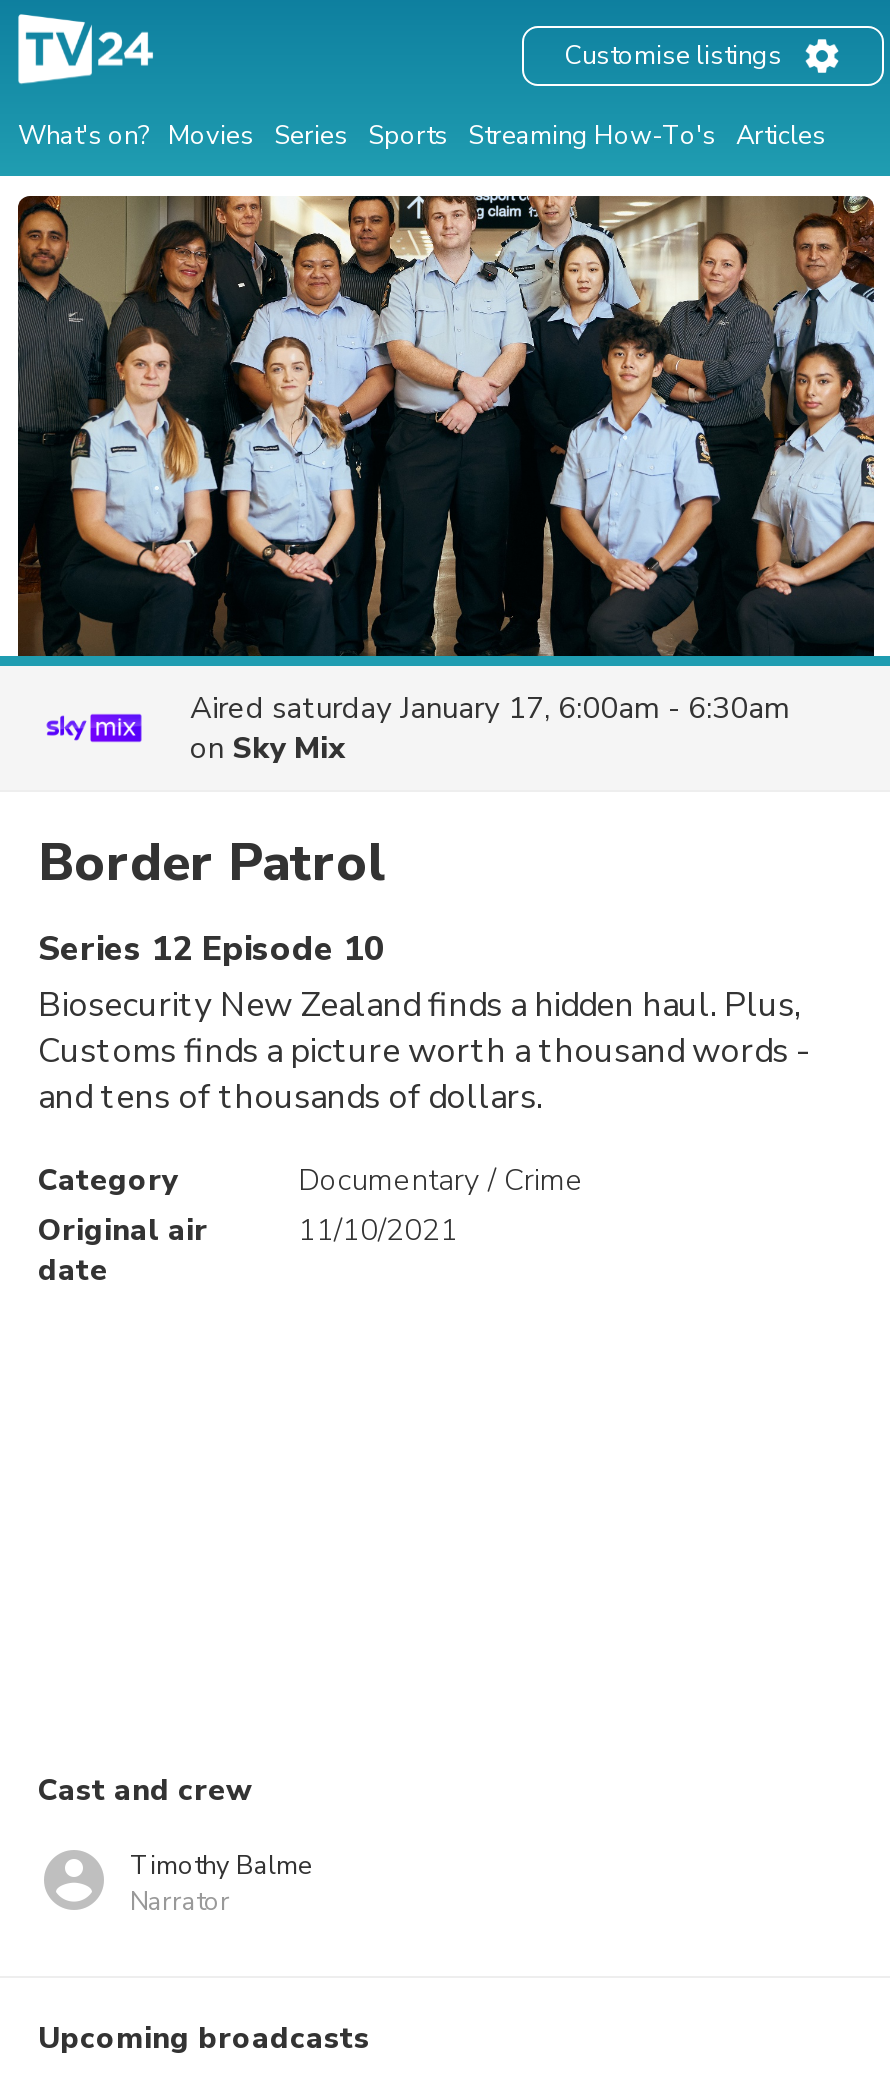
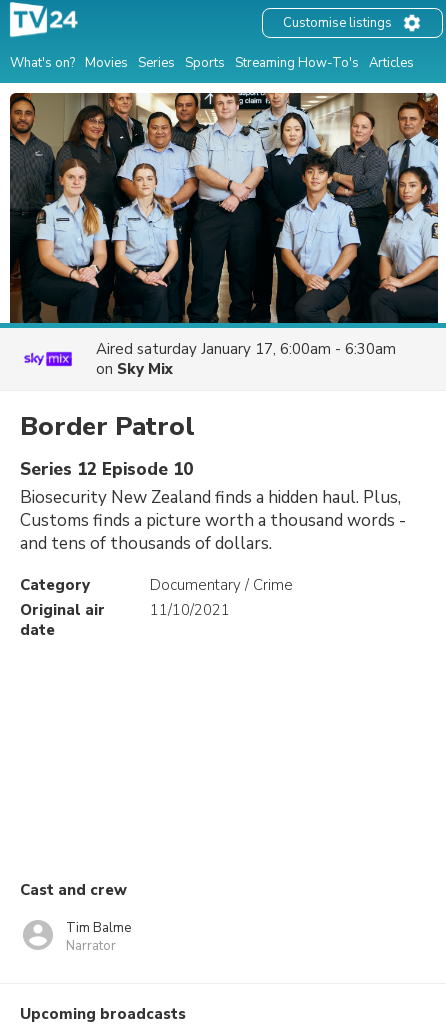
[130,1847,312,1883] Timothy Balme -> [66,918,131,936] Tim Balme

